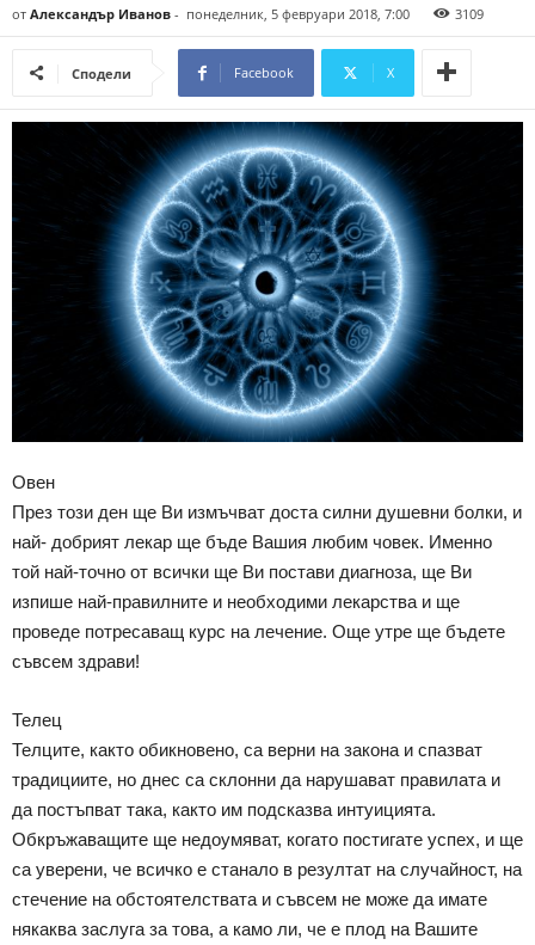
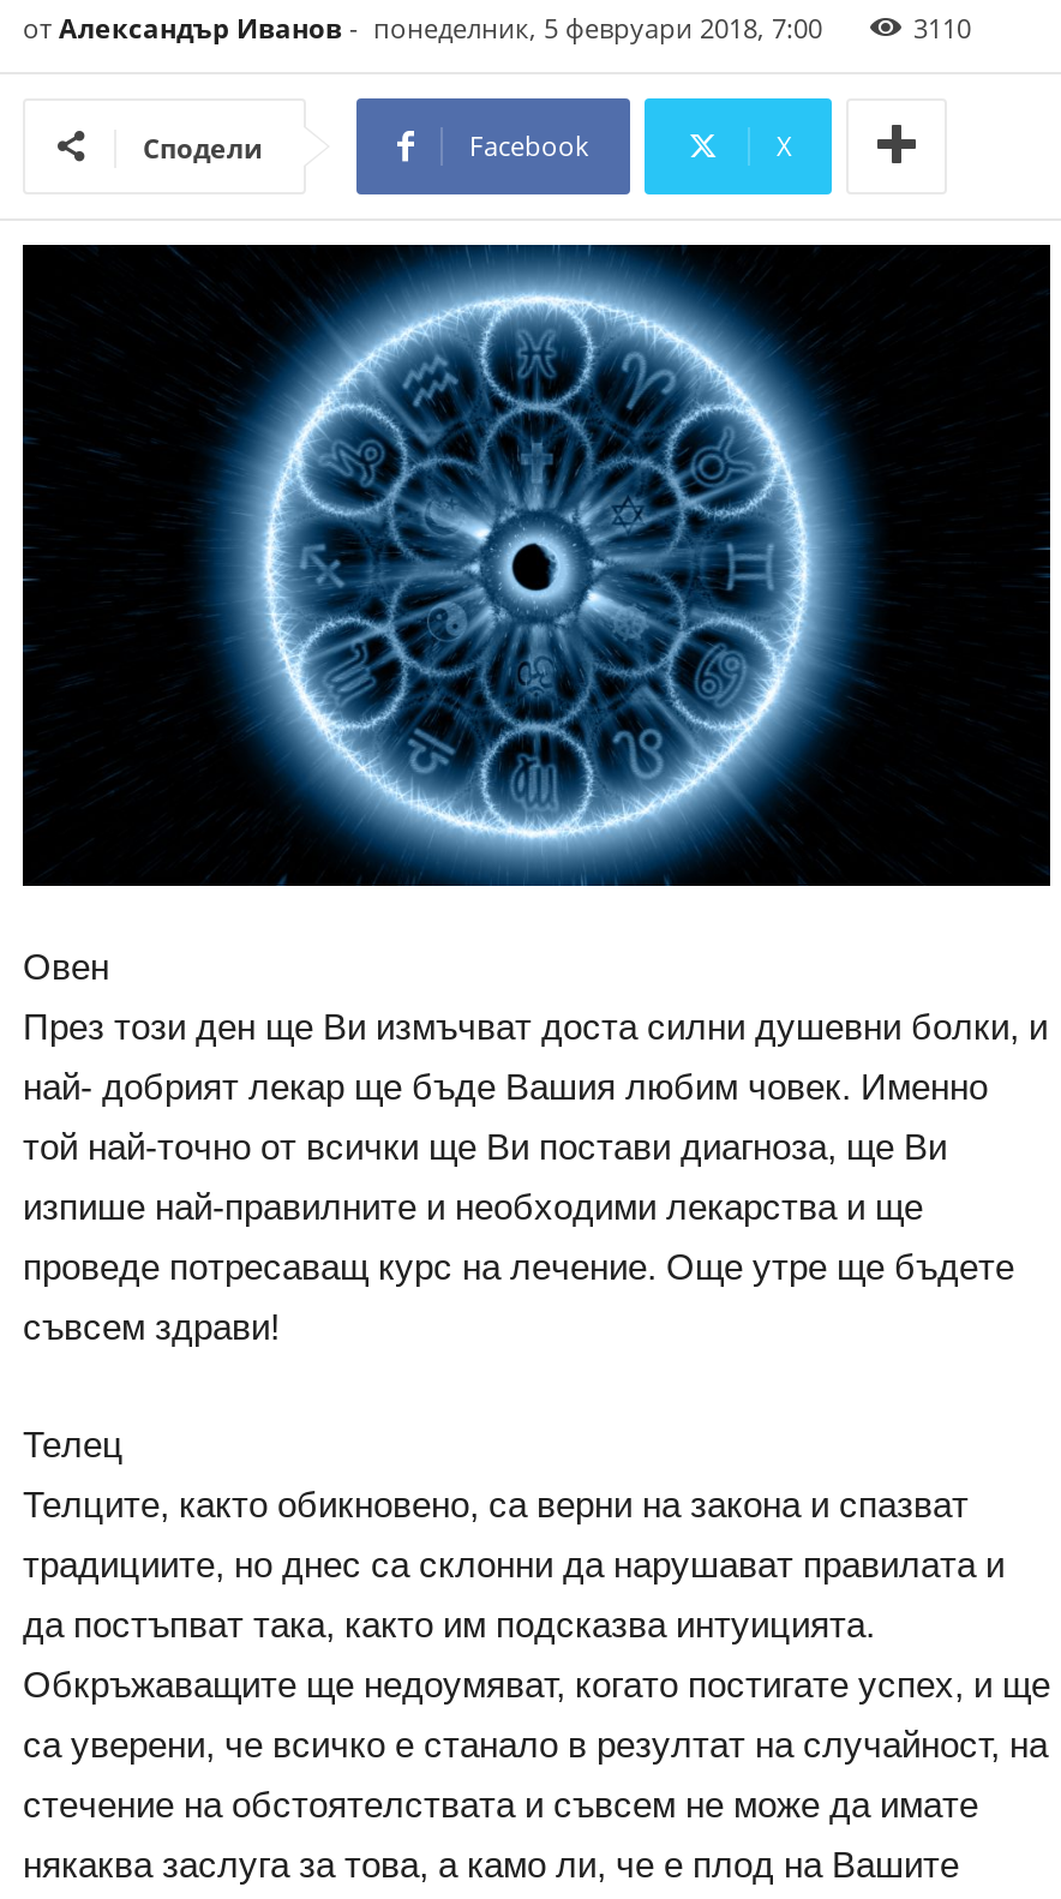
[455,5,484,23] 3109 -> [913,10,971,46] 3110

